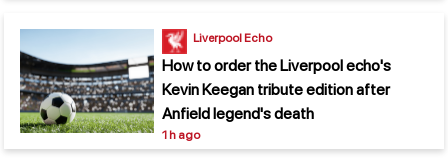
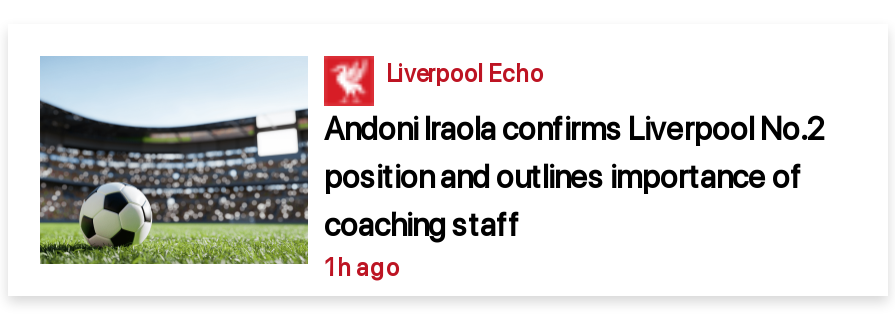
[162,55,391,122] How to order the Liverpool echo's | Kevin Keegan tribute edition after | Anfield legend's death -> [324,110,824,244] Andoni Iraola confirms Liverpool No.2 | position and outlines importance of | coaching staff

